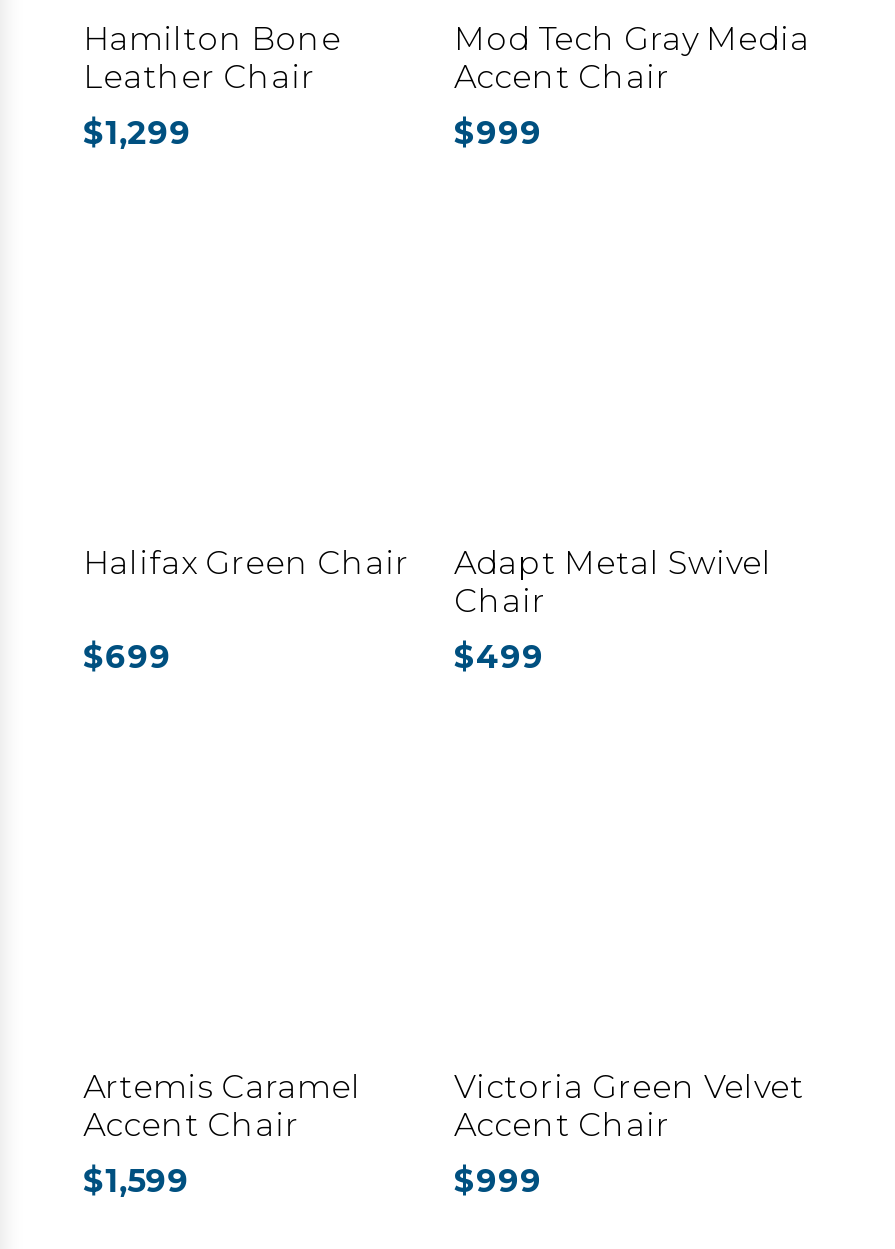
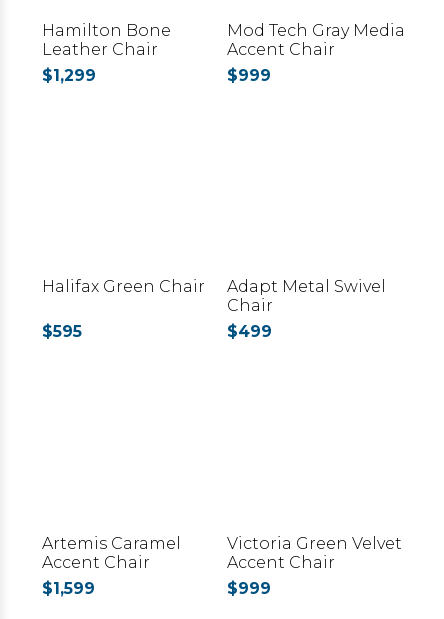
[83,637,171,675] $699 -> [42,322,82,341] $595

